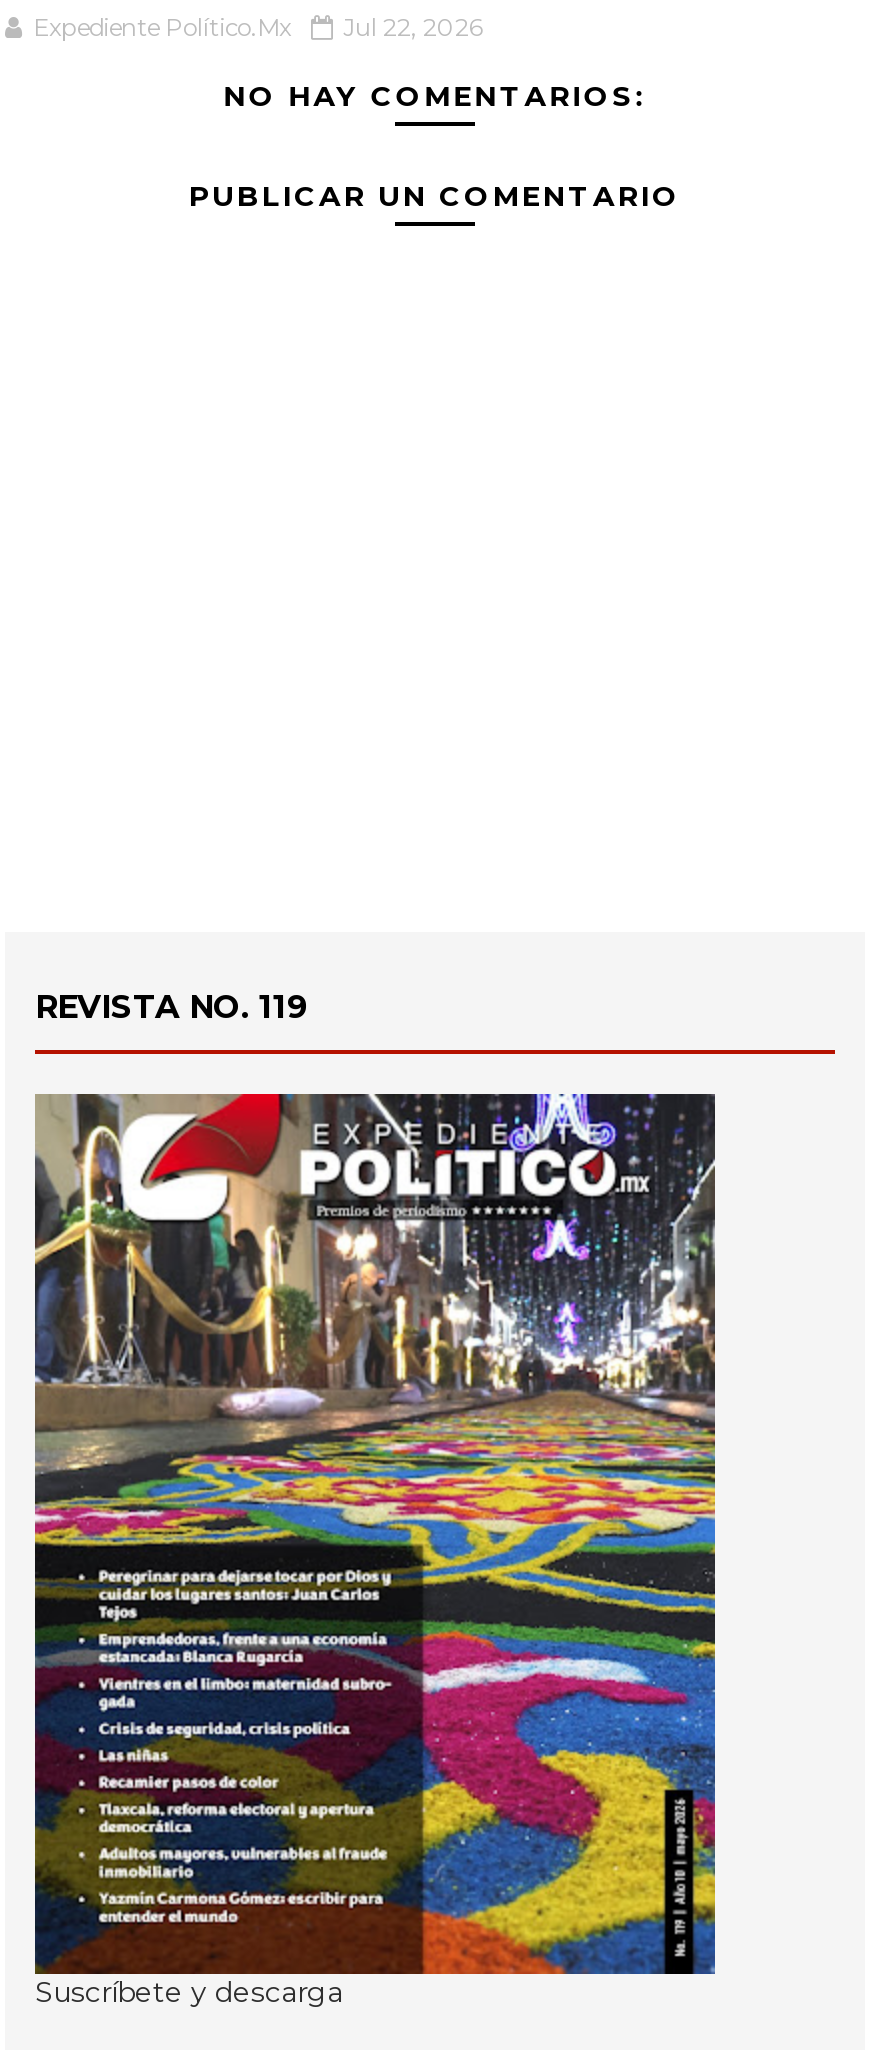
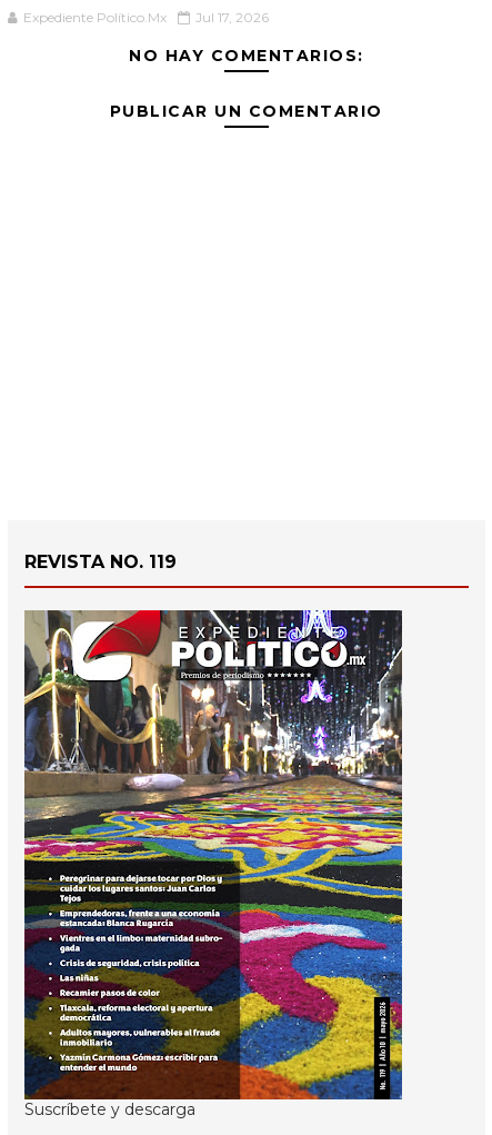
[33,13,483,43] Expediente Político.Mx Jul 22, 2026 -> [23,9,269,26] Expediente Político.Mx Jul 17, 2026

